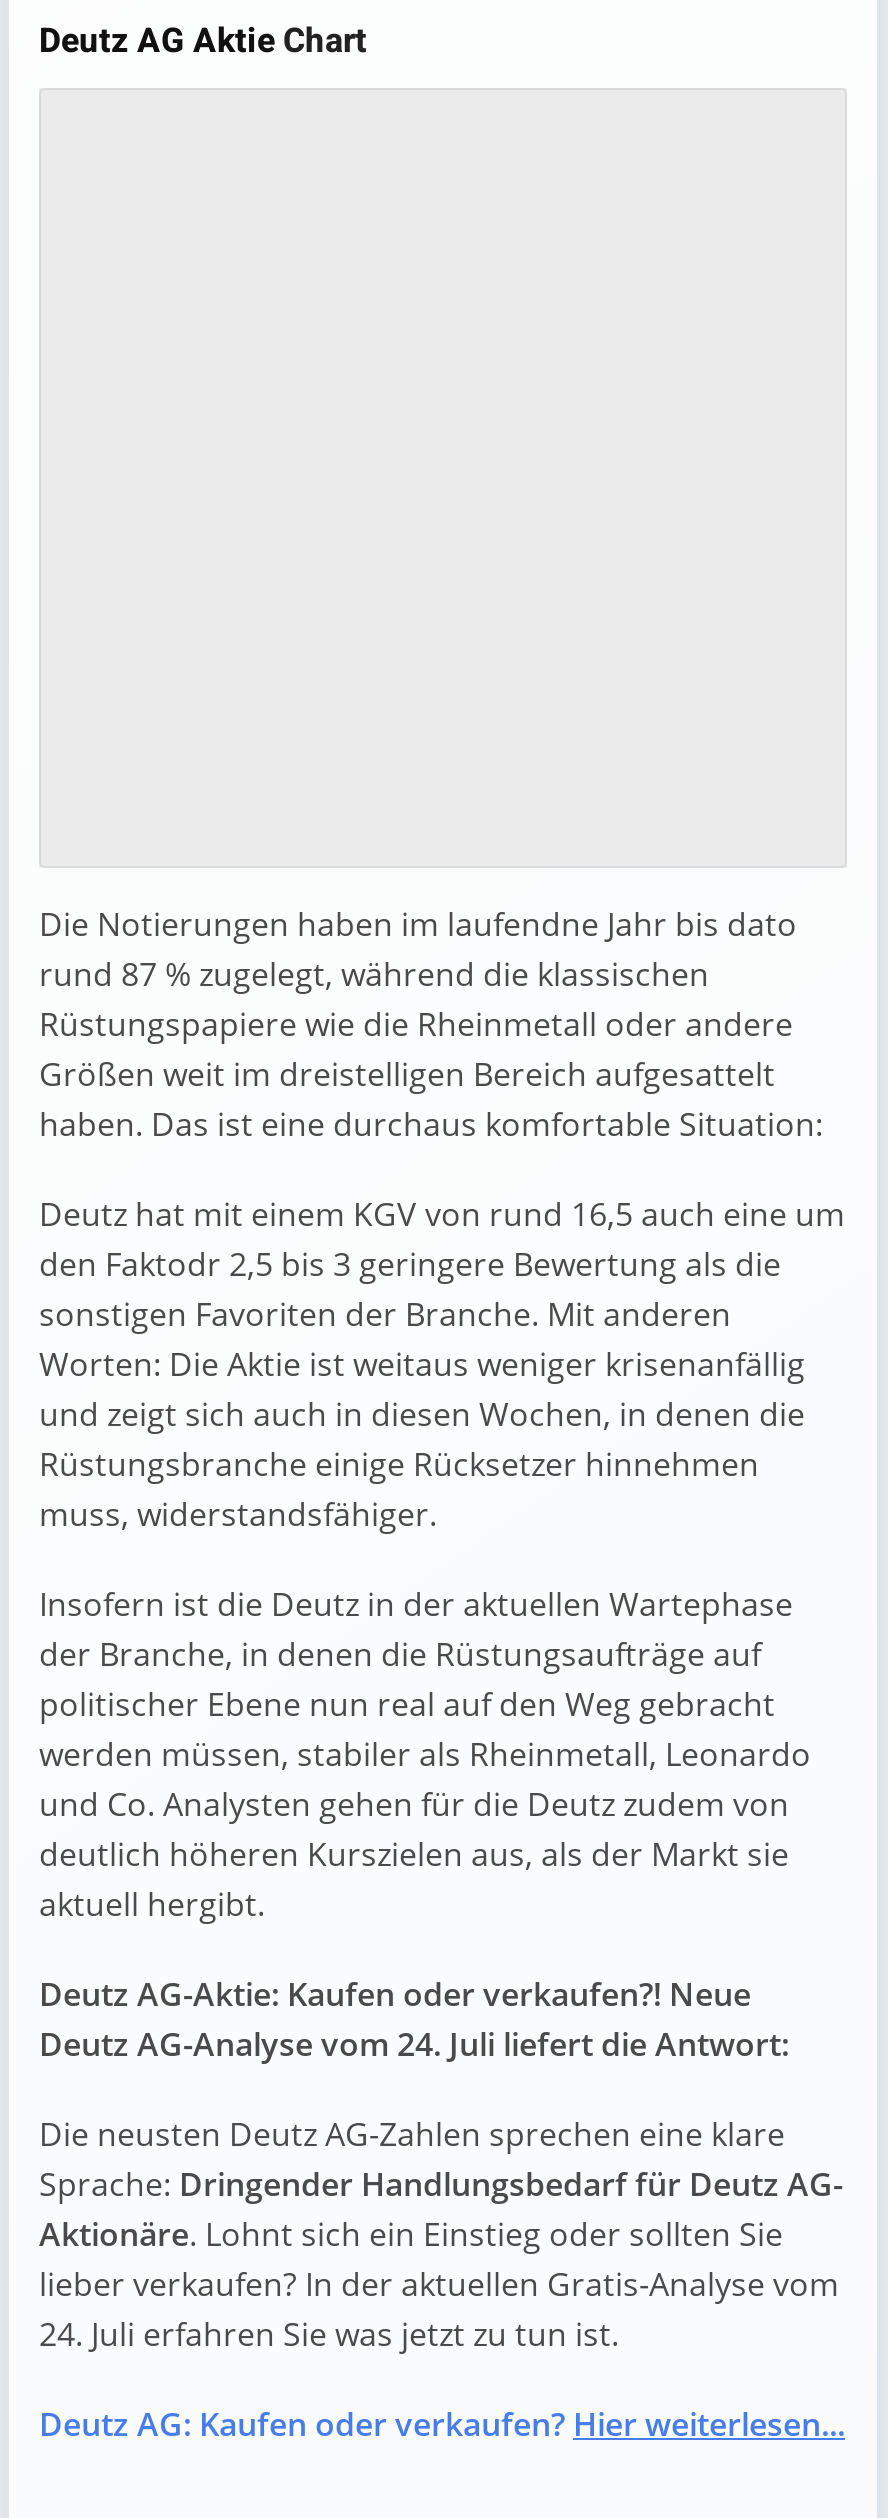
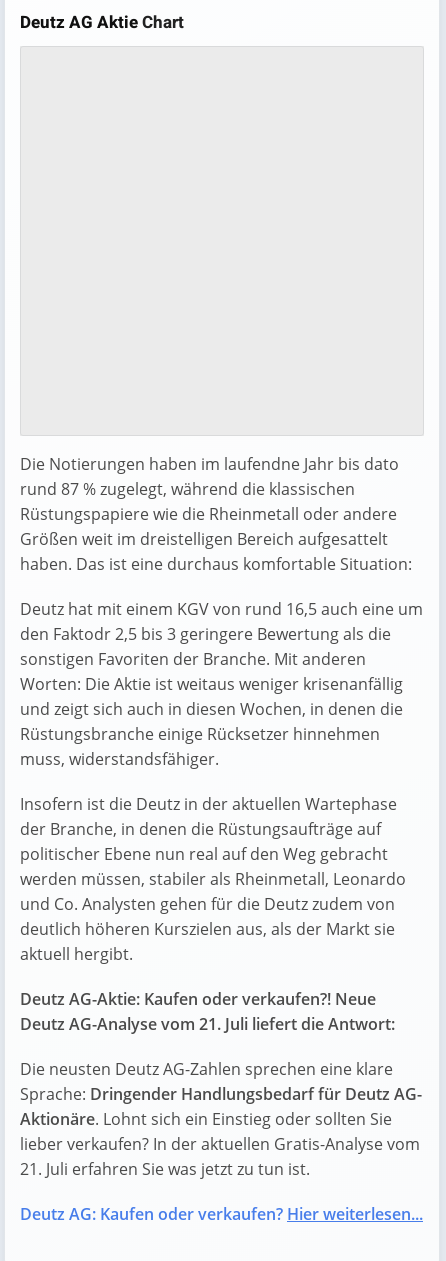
[39,2022,789,2066] Deutz AG-Analyse vom 24. Juli liefert die Antwort: -> [20,1013,395,1035] Deutz AG-Analyse vom 21. Juli liefert die Antwort:
[39,2312,619,2356] 24. Juli erfahren Sie was jetzt zu tun ist. -> [20,1158,310,1180] 21. Juli erfahren Sie was jetzt zu tun ist.

